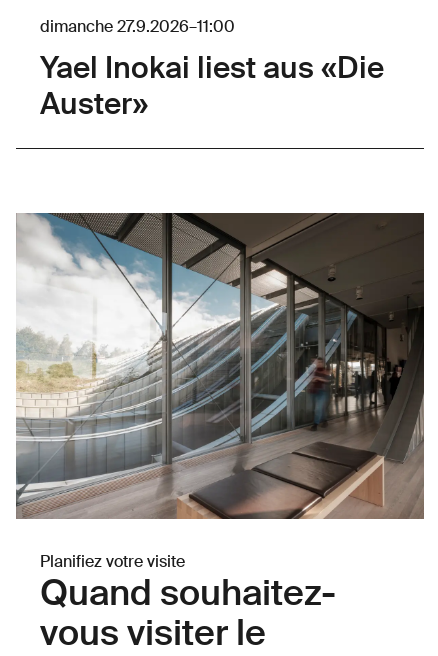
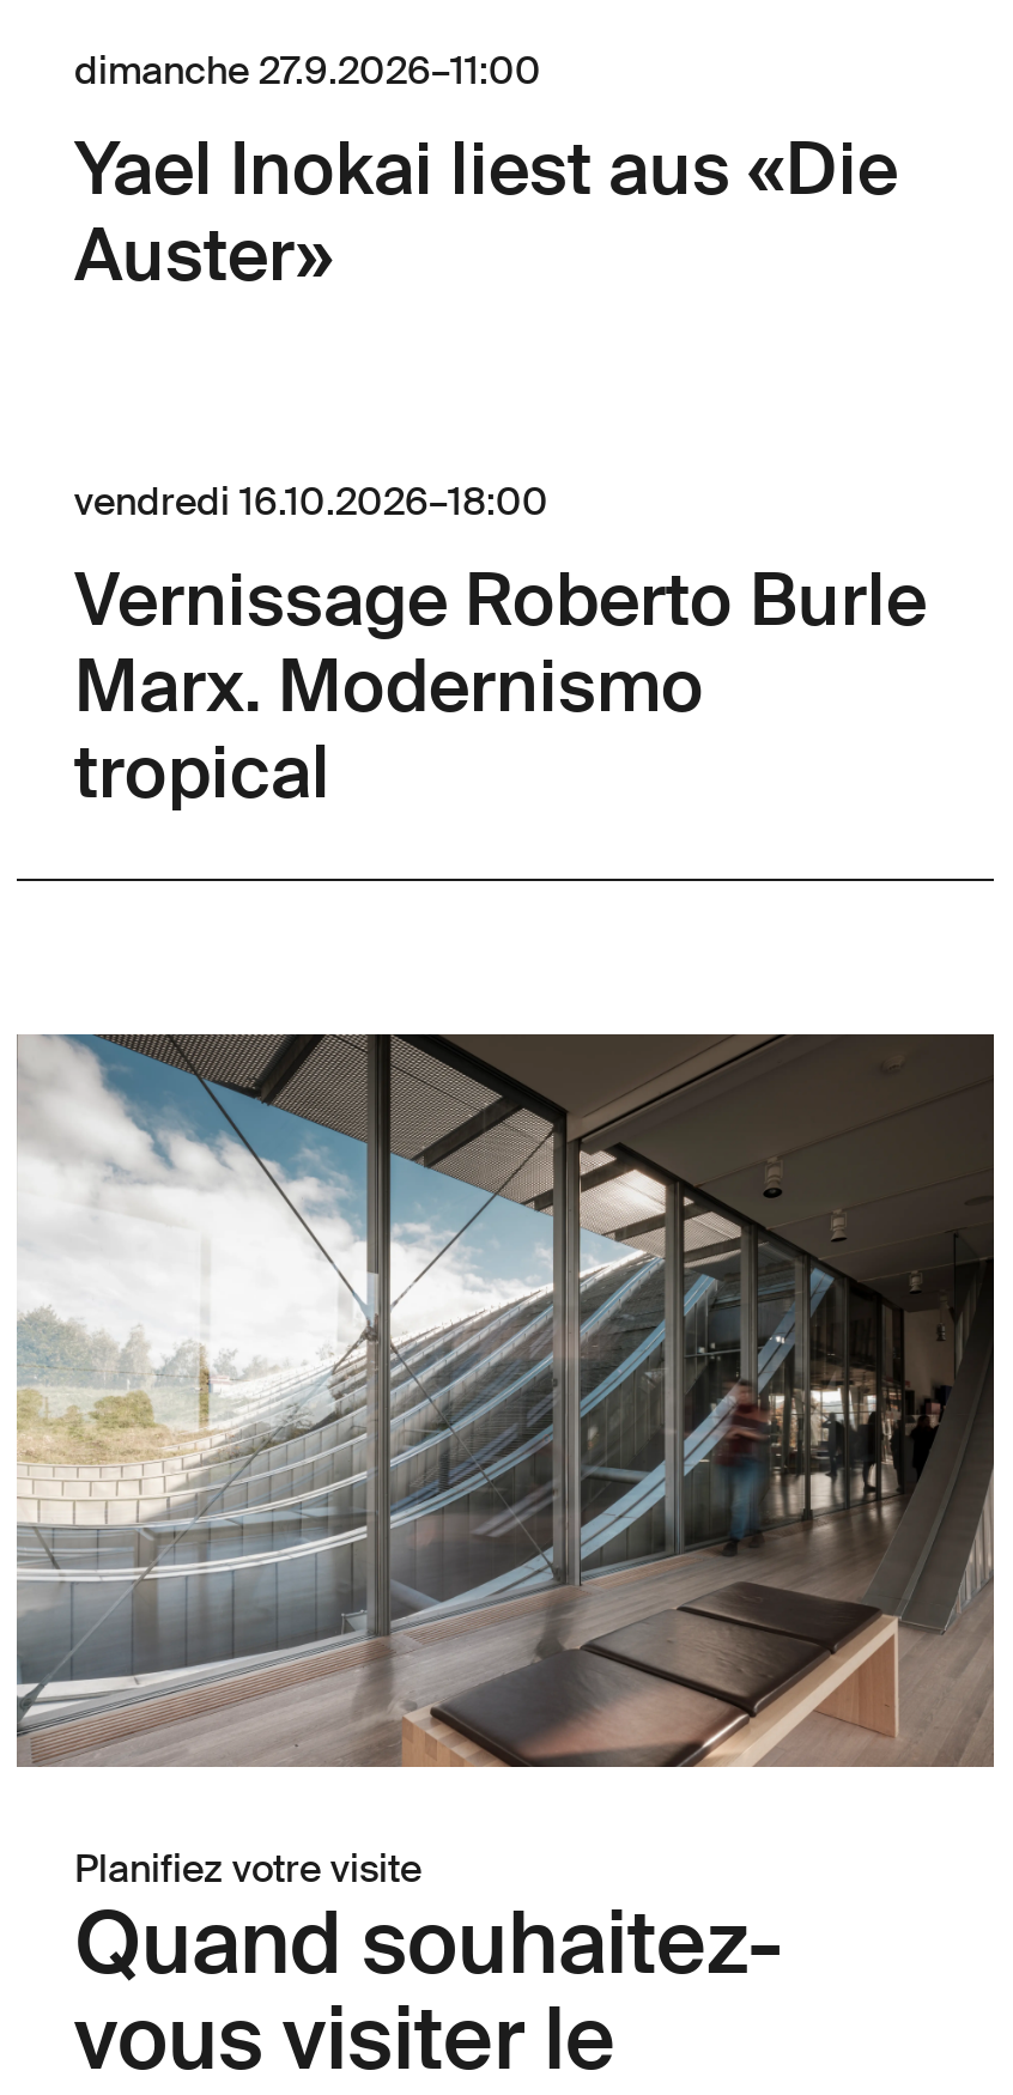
none -> [74,486,927,814] vendredi 16.10.2026–18:00 | Vernissage Roberto Burle | Marx. Modernismo | tropical

